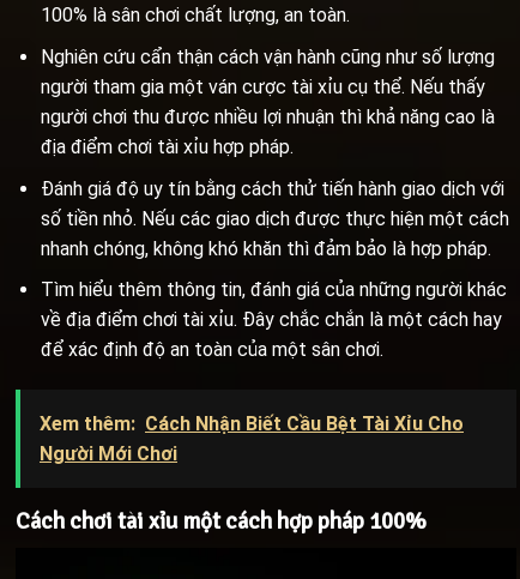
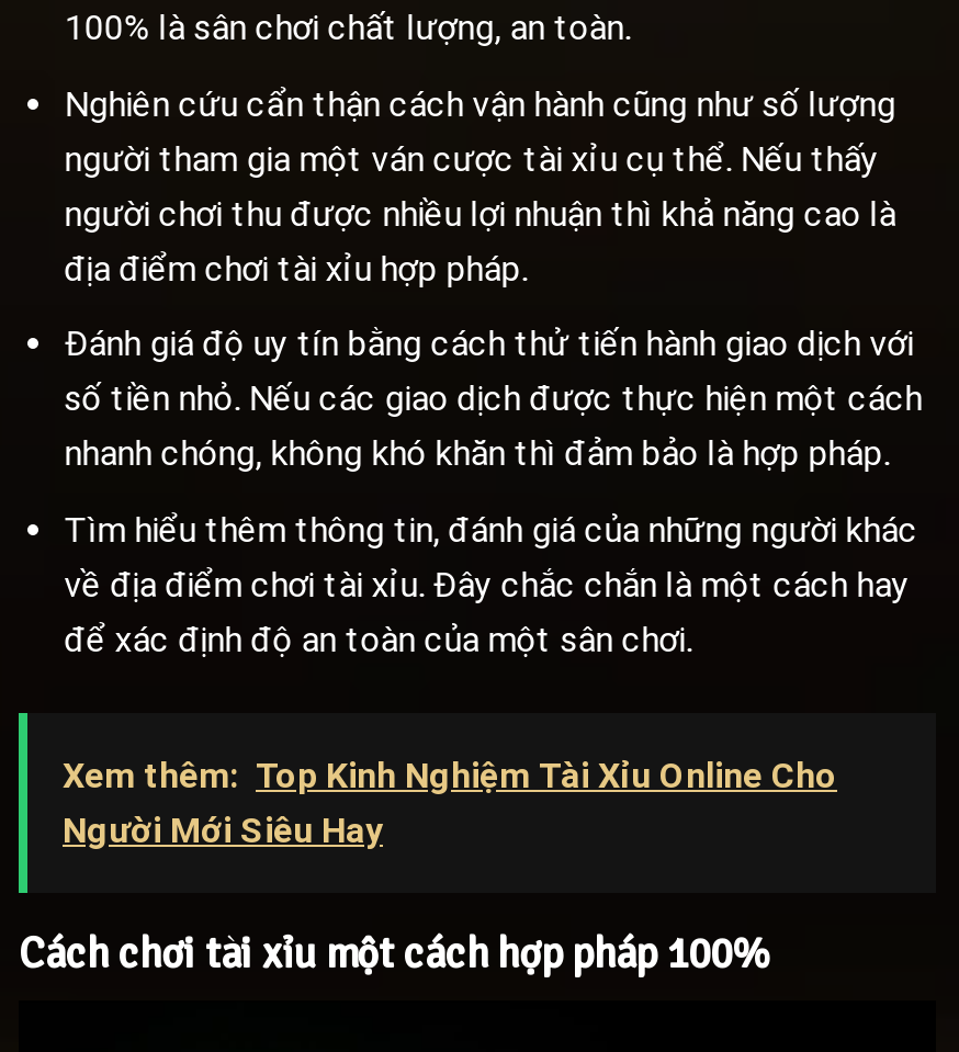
[40,412,464,465] Xem thêm: Cách Nhận Biết Cầu Bệt Tài Xỉu Cho | Người Mới Chơi -> [63,755,837,851] Xem thêm: Top Kinh Nghiệm Tài Xỉu Online Cho | Người Mới Siêu Hay

